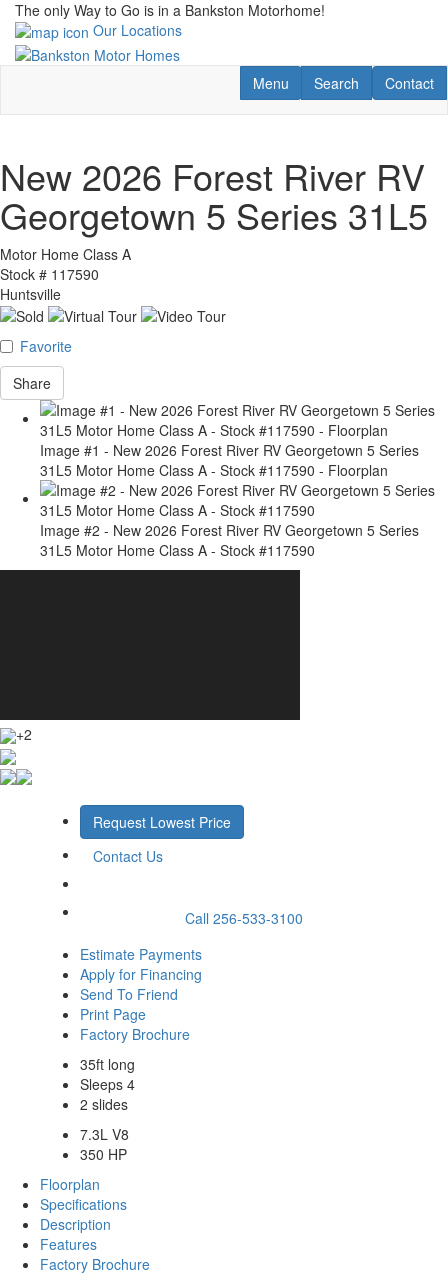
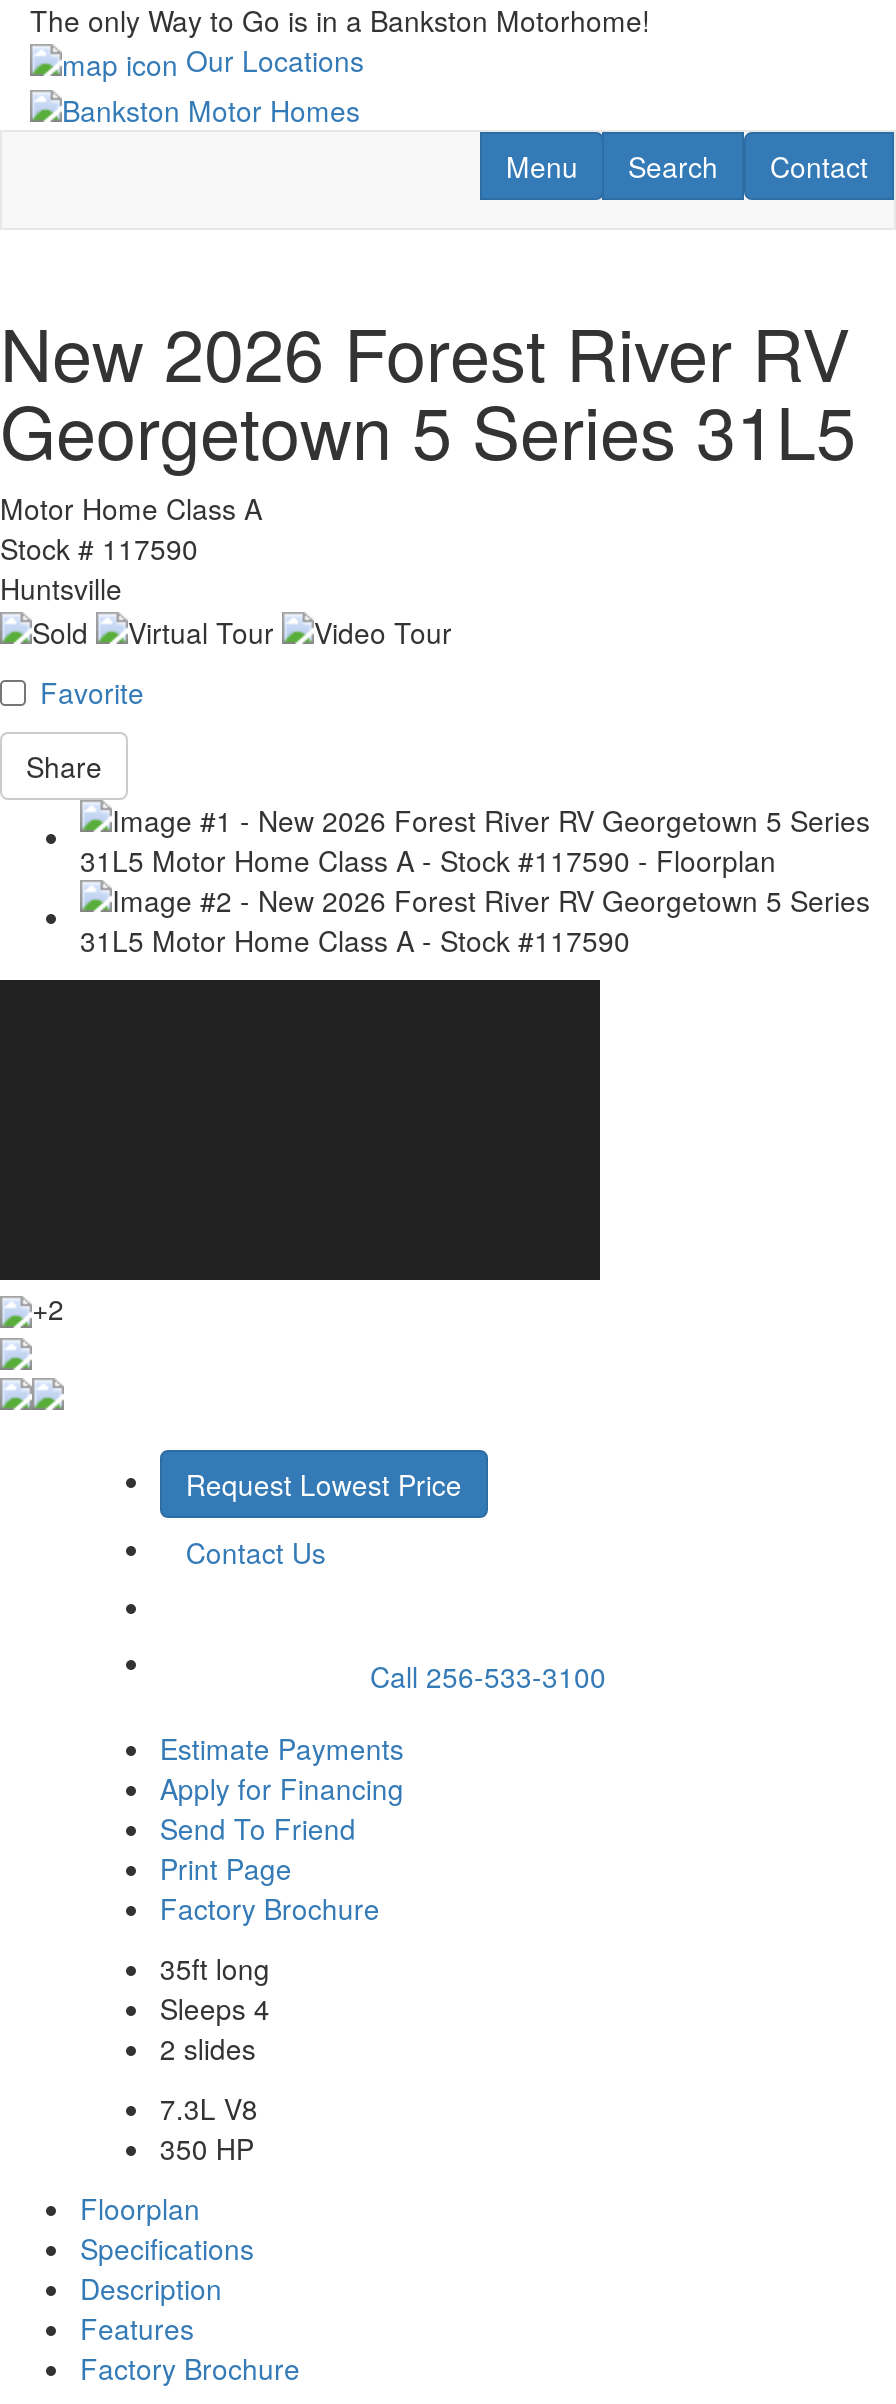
[40,440,419,560] Image #1 - New 2026 Forest River RV Georgetown 5 Series | 31L5 Motor Home Class A - Stock #117590 - Floorplan | Image #2 - New 2026 Forest River RV Georgetown 5 Series | 31L5 Motor Home Class A - Stock #117590 -> none

